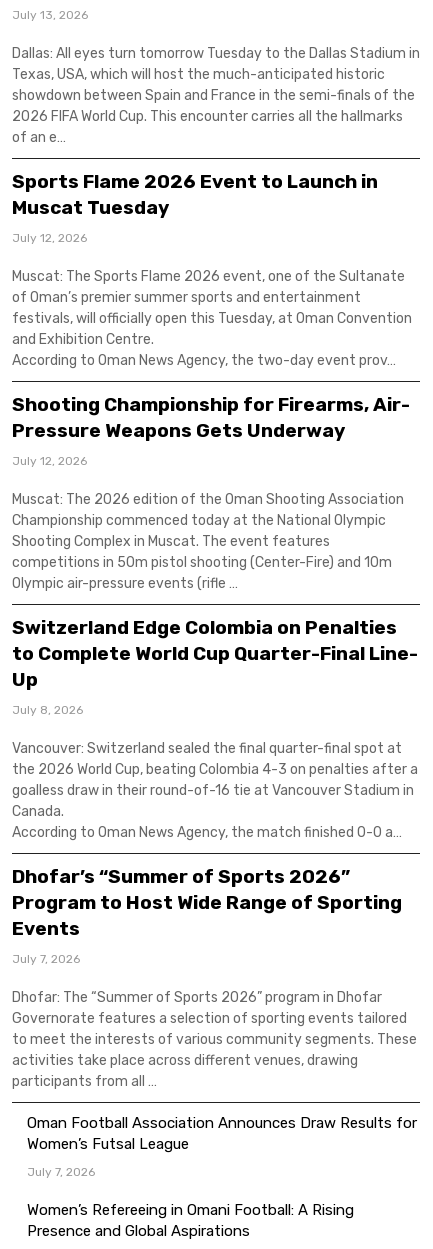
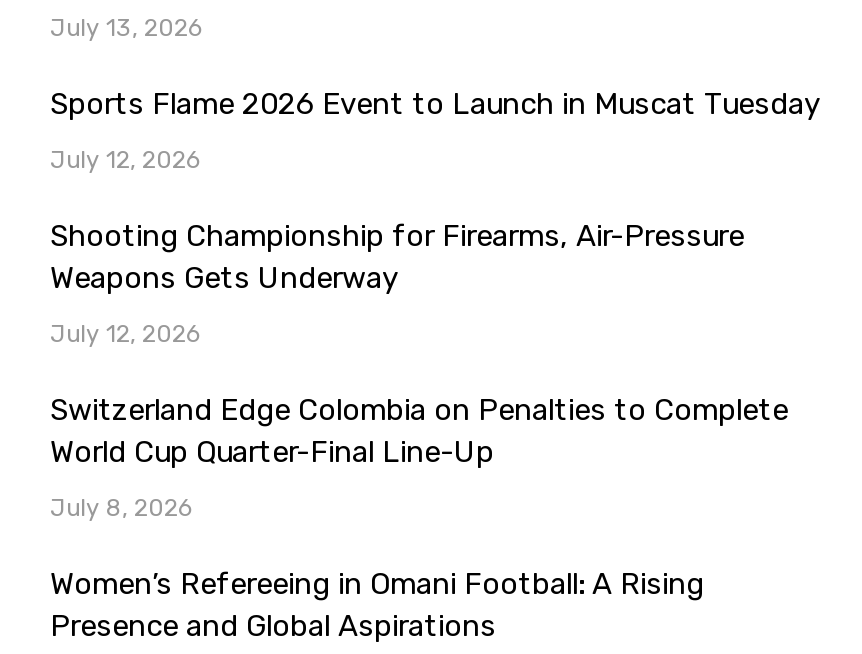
[12,45,420,219] Dallas: All eyes turn tomorrow Tuesday to the Dallas Stadium in | Texas, USA, which will host the much-anticipated historic | showdown between Spain and France in the semi-finals of the | 2026 FIFA World Cup. This encounter carries all the hallmarks | of an e… | Sports Flame 2026 Event to Launch in | Muscat Tuesday -> [50,86,820,122] Sports Flame 2026 Event to Launch in Muscat Tuesday
[12,268,412,442] Muscat: The Sports Flame 2026 event, one of the Sultanate | of Oman’s premier summer sports and entertainment | festivals, will officially open this Tuesday, at Oman Convention | and Exhibition Centre. | According to Oman News Agency, the two-day event prov… | Shooting Championship for Firearms, Air- | Pressure Weapons Gets Underway -> [50,218,744,296] Shooting Championship for Firearms, Air-Pressure | Weapons Gets Underway
[12,491,418,691] Muscat: The 2026 edition of the Oman Shooting Association | Championship commenced today at the National Olympic | Shooting Complex in Muscat. The event features | competitions in 50m pistol shooting (Center-Fire) and 10m | Olympic air-pressure events (rifle … | Switzerland Edge Colombia on Penalties | to Complete World Cup Quarter-Final Line- | Up -> [50,392,788,470] Switzerland Edge Colombia on Penalties to Complete | World Cup Quarter-Final Line-Up
[12,740,418,1179] Vancouver: Switzerland sealed the final quarter-final spot at | the 2026 World Cup, beating Colombia 4-3 on penalties after a | goalless draw in their round-of-16 tie at Vancouver Stadium in | Canada. | According to Oman News Agency, the match finished 0-0 a… | Dhofar’s “Summer of Sports 2026” | Program to Host Wide Range of Sporting | Events | July 7, 2026 | Dhofar: The “Summer of Sports 2026” program in Dhofar | Governorate features a selection of sporting events tailored | to meet the interests of various community segments. These | activities take place across different venues, drawing | participants from all … | Oman Football Association Announces Draw Results for | Women’s Futsal League | July 7, 2026 -> none

